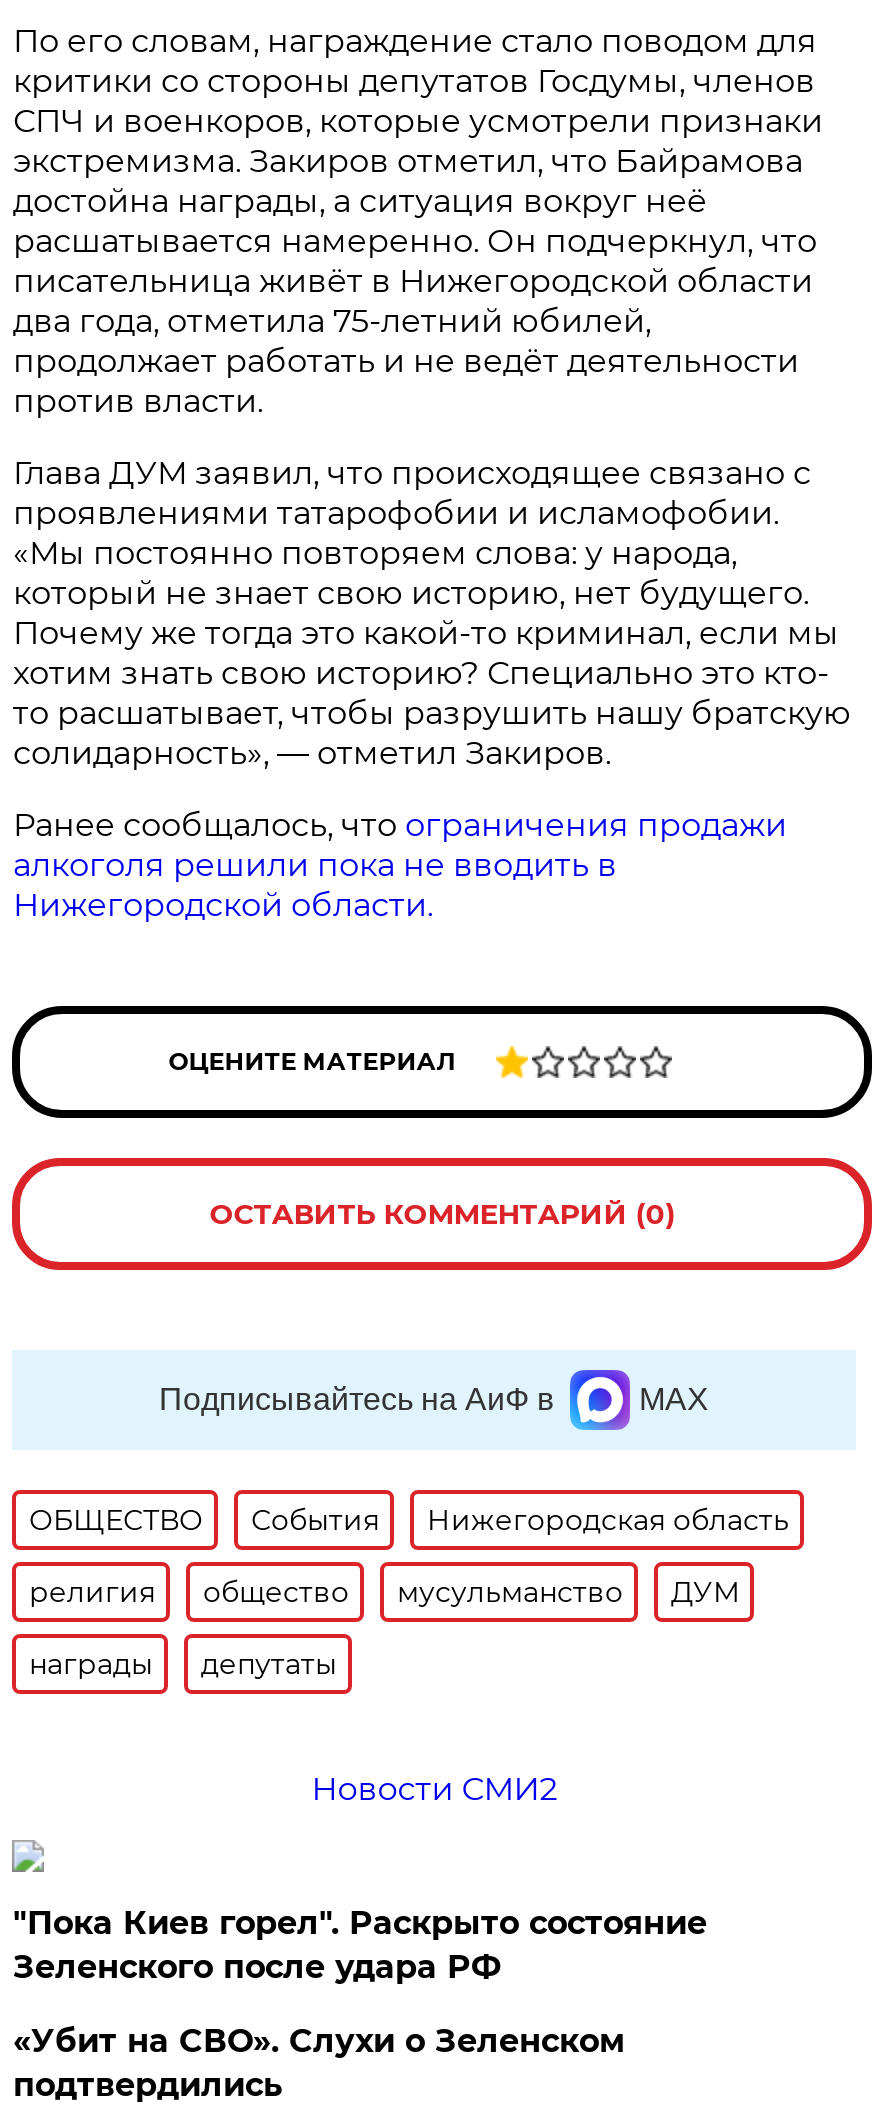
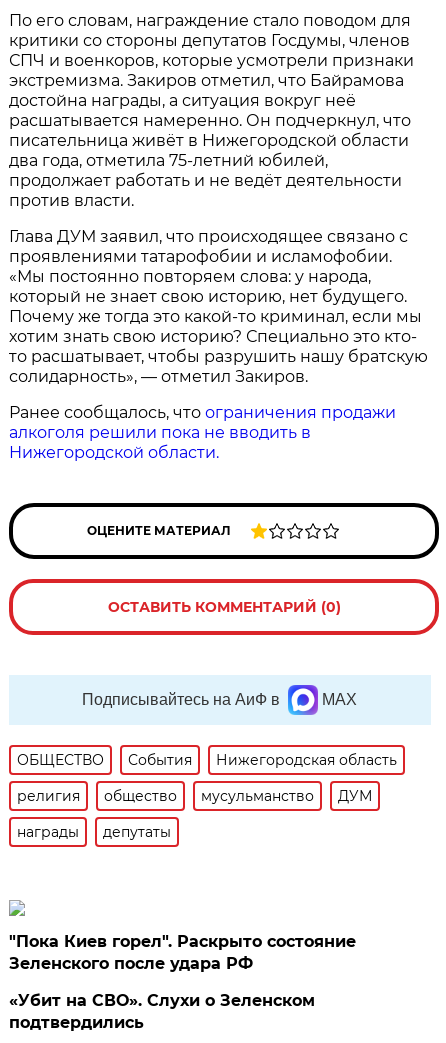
[311,1769,557,1807] Новости СМИ2 -> none

